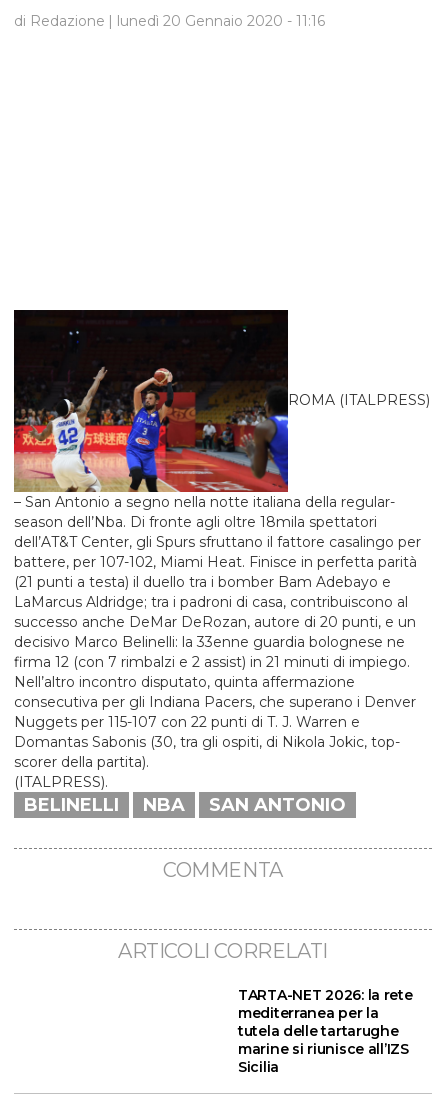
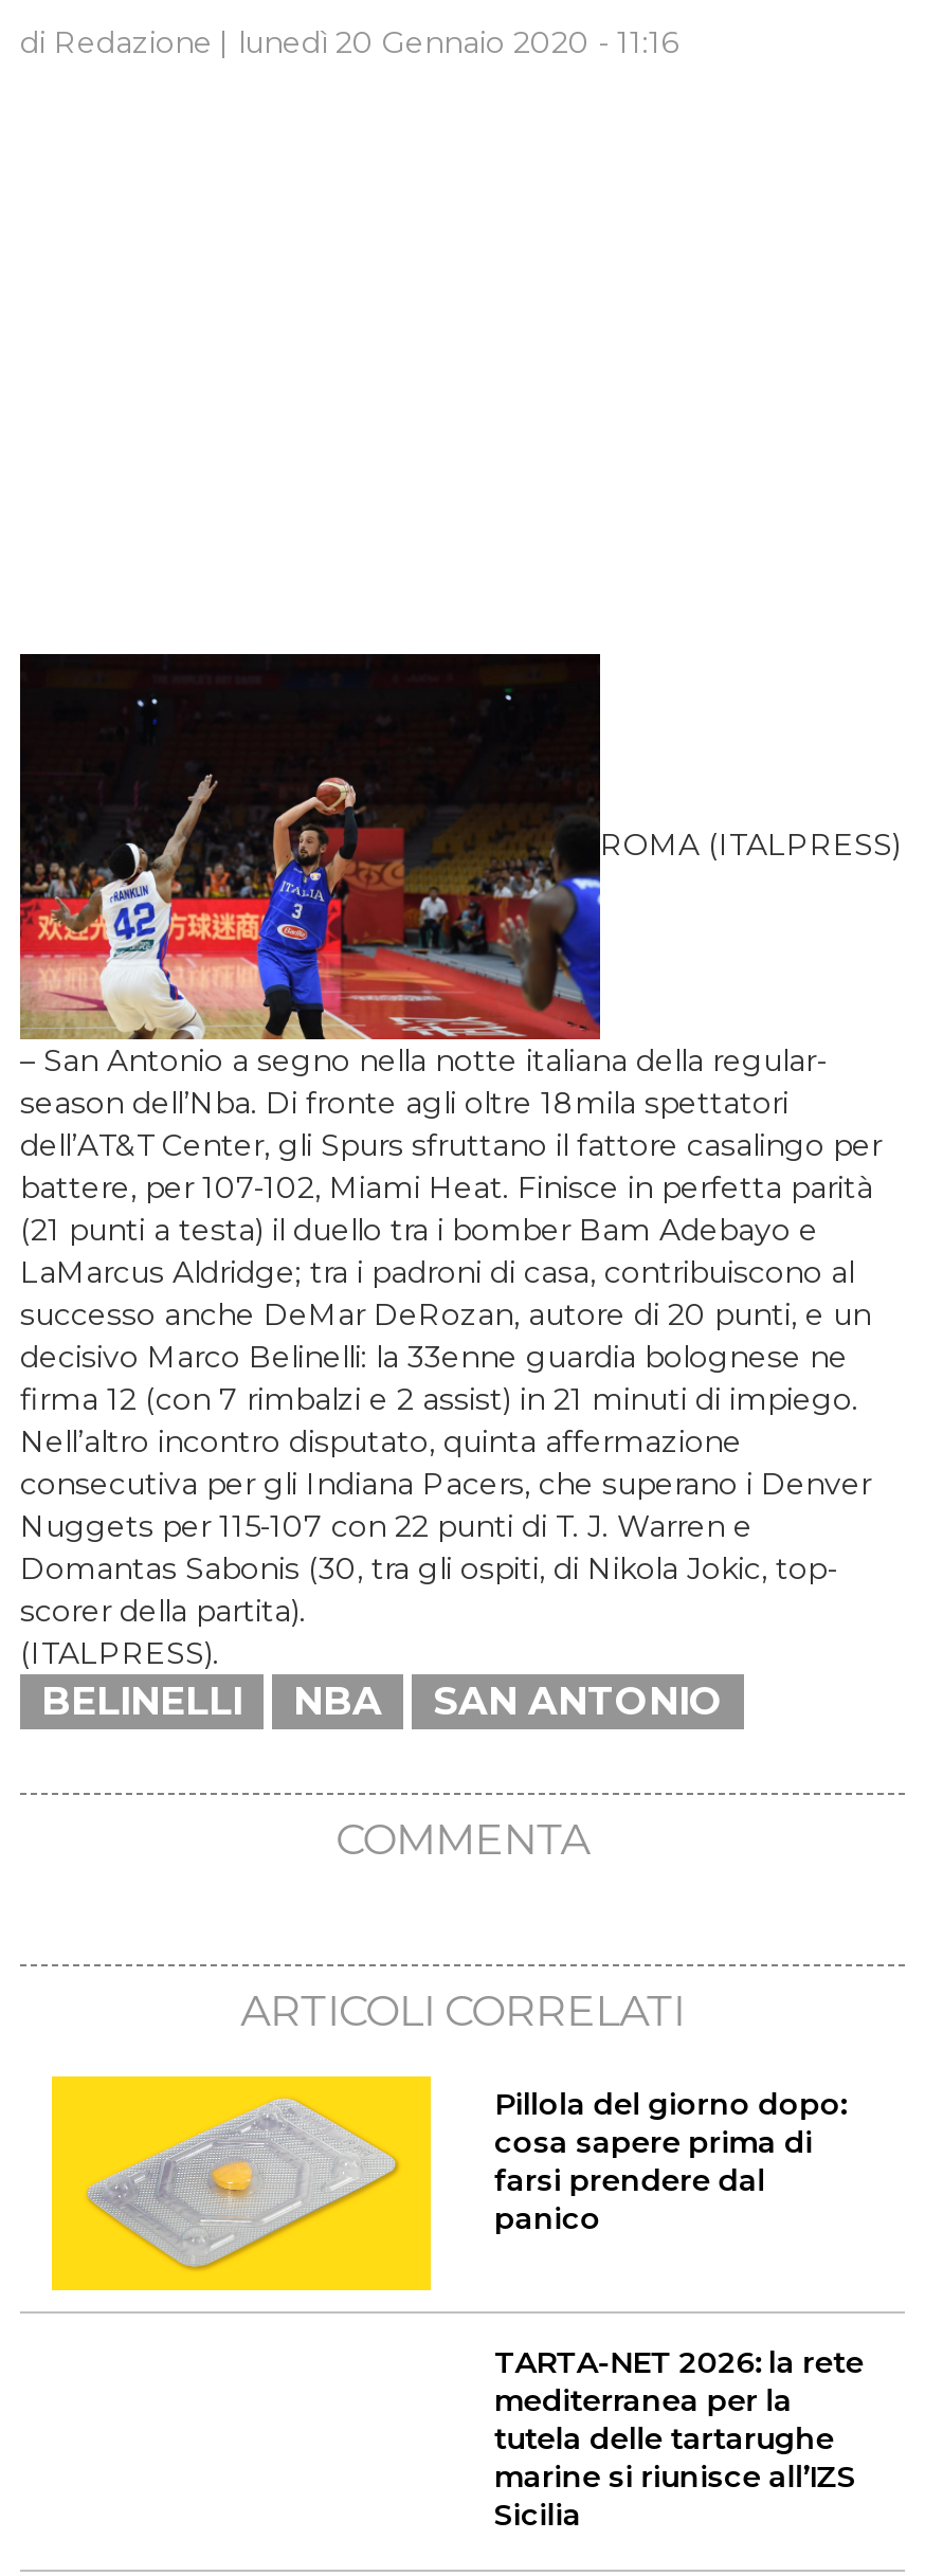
none -> [50,2072,846,2292] [image] | Pillola del giorno dopo: | cosa sapere prima di | farsi prendere dal | panico

